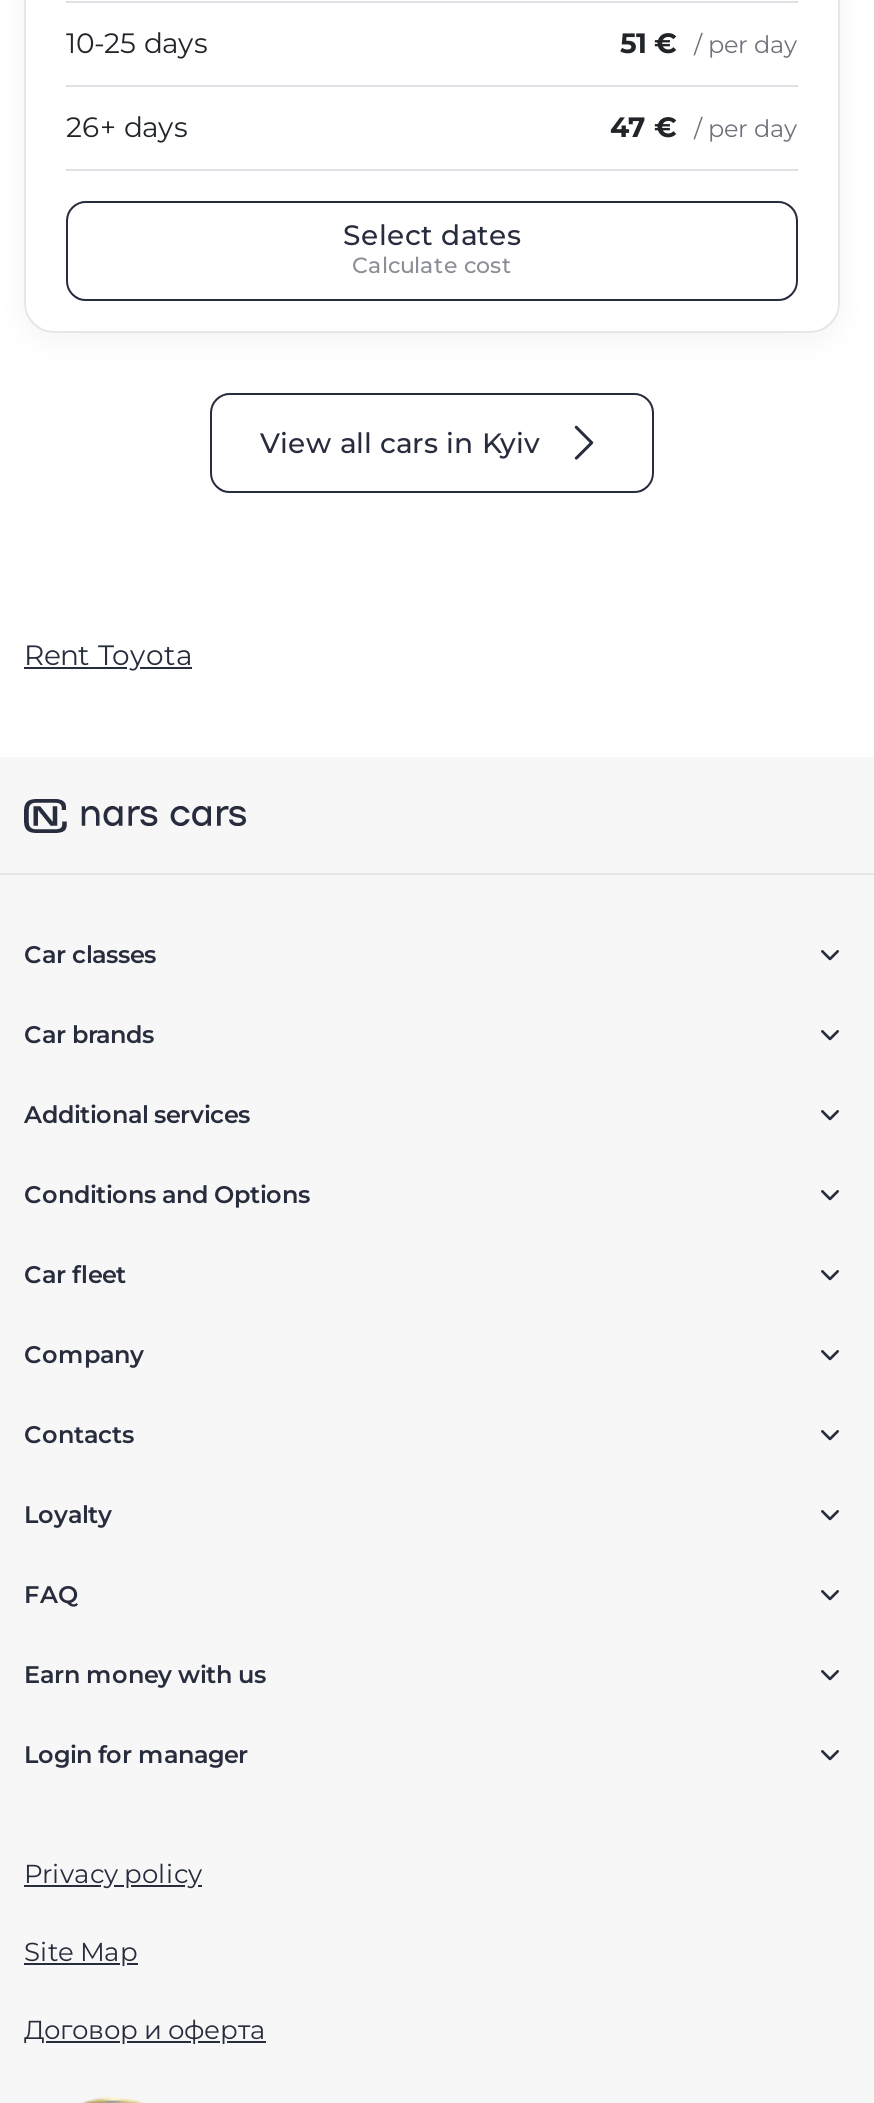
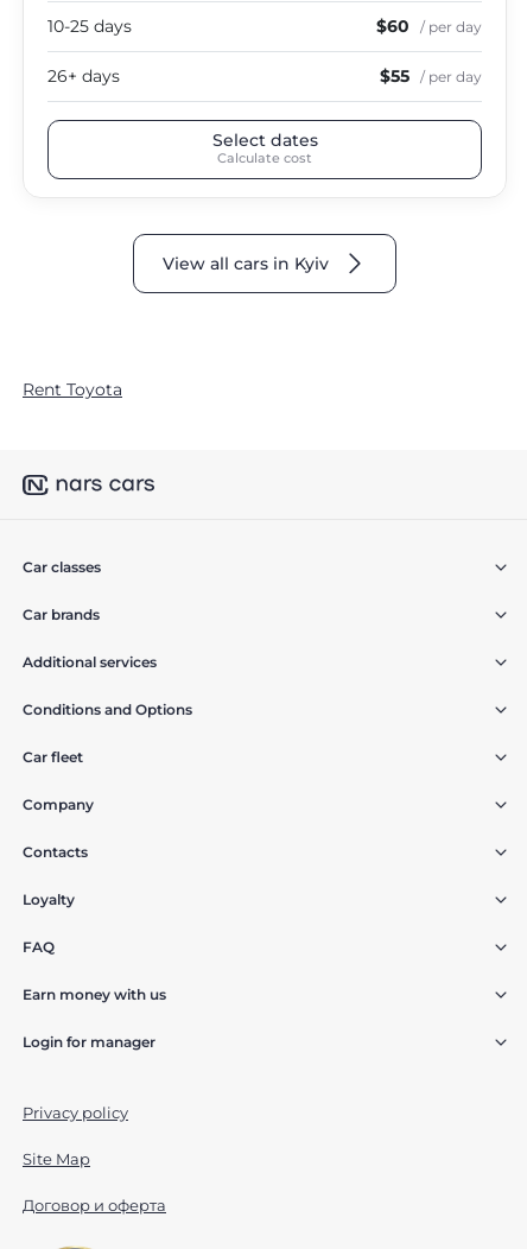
[620,25,798,61] 51 € / per day -> [376,15,482,37] $60 / per day
[610,109,798,145] 47 € / per day -> [380,65,482,87] $55 / per day

